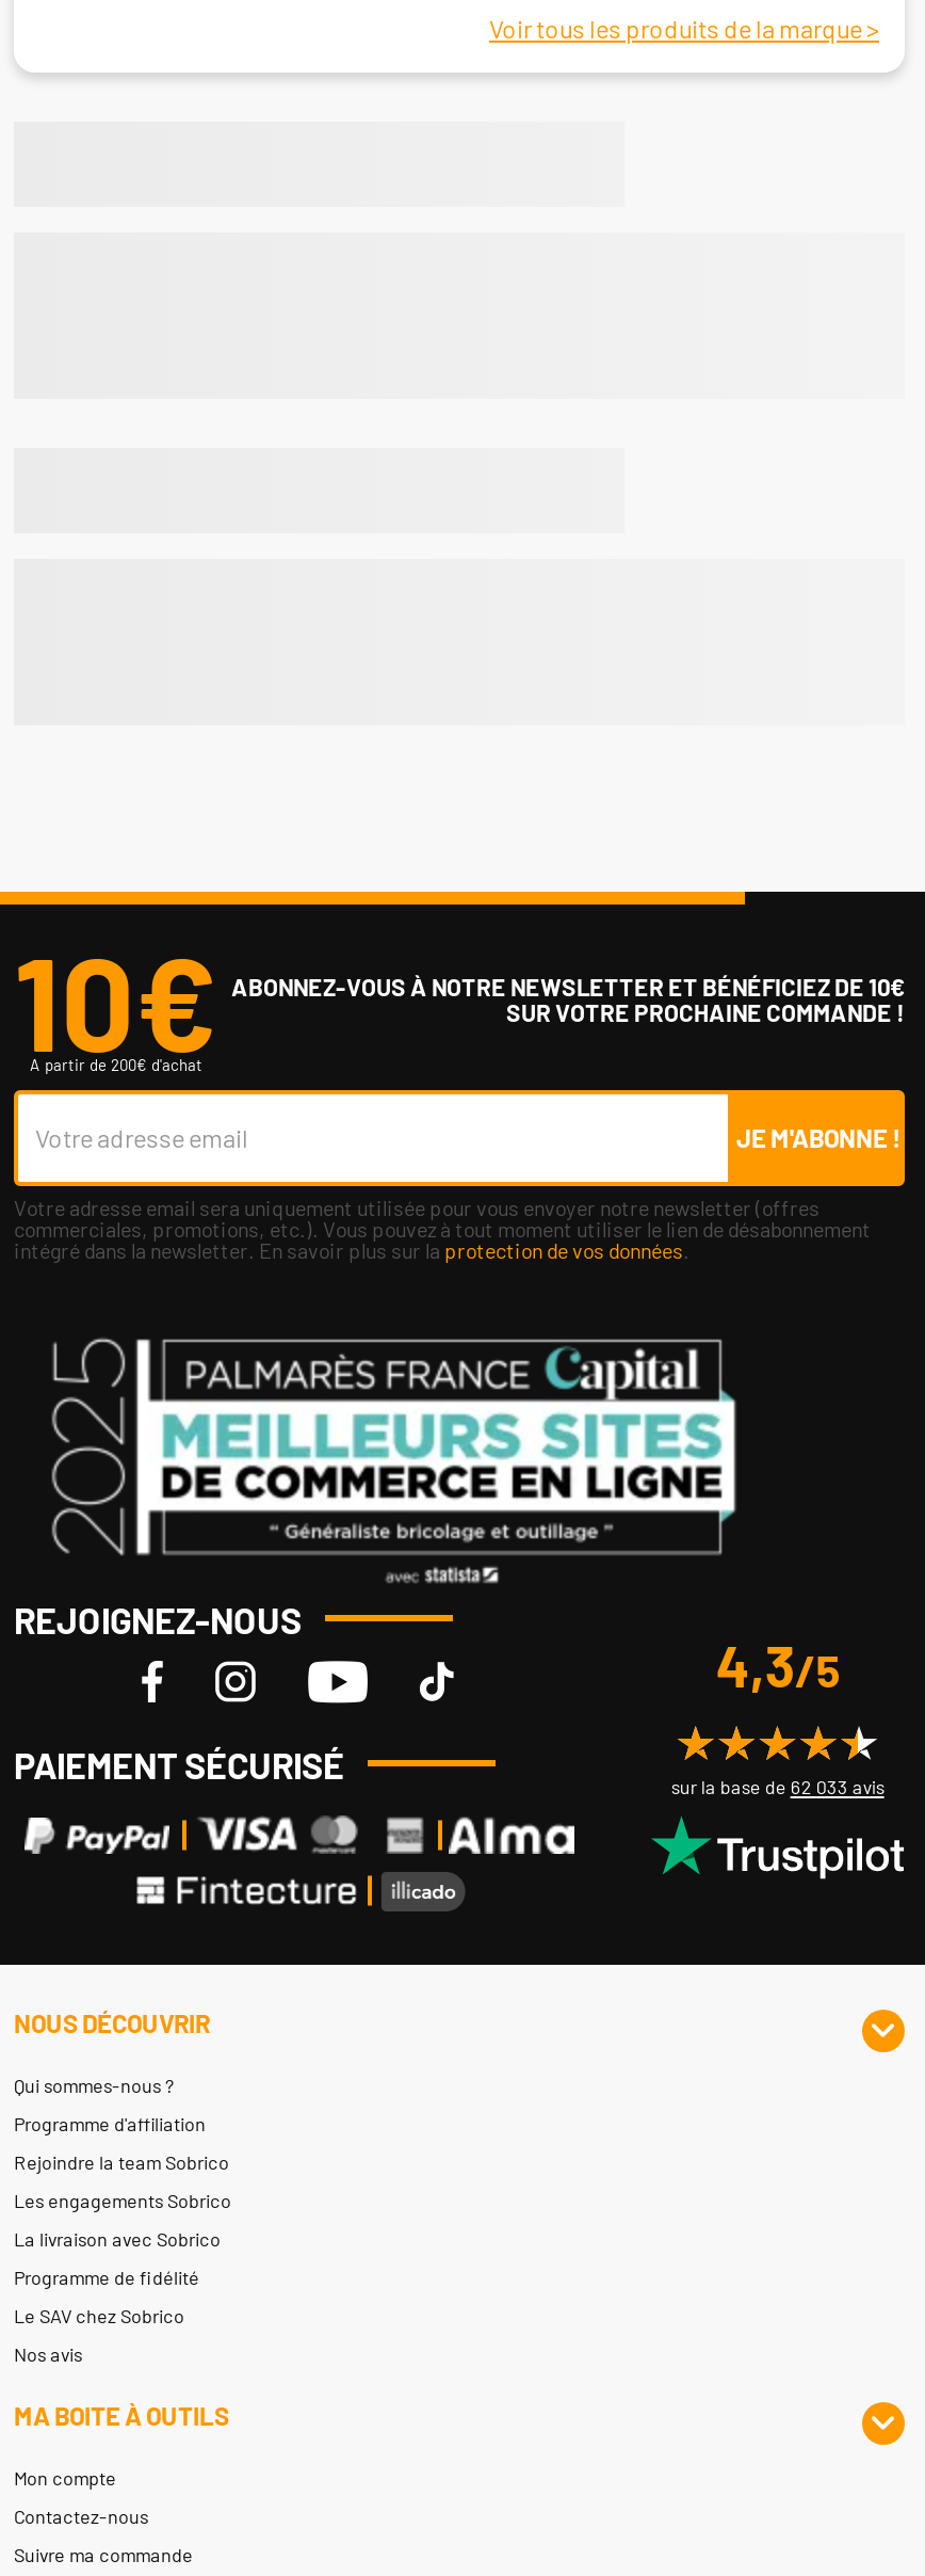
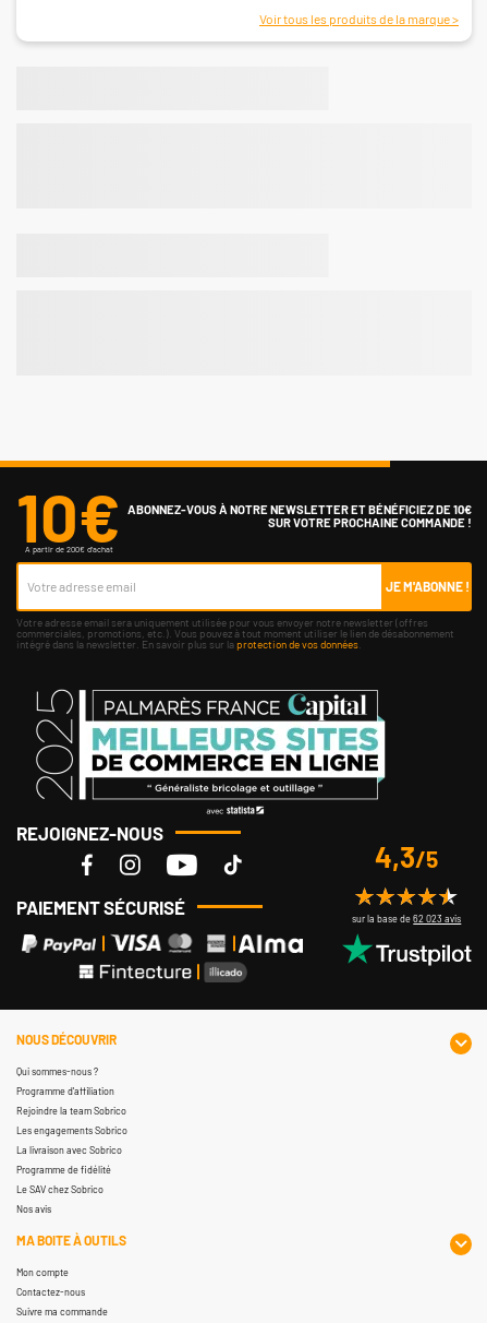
[671,1775,884,1798] sur la base de 62 033 avis -> [352,912,461,924] sur la base de 62 023 avis

